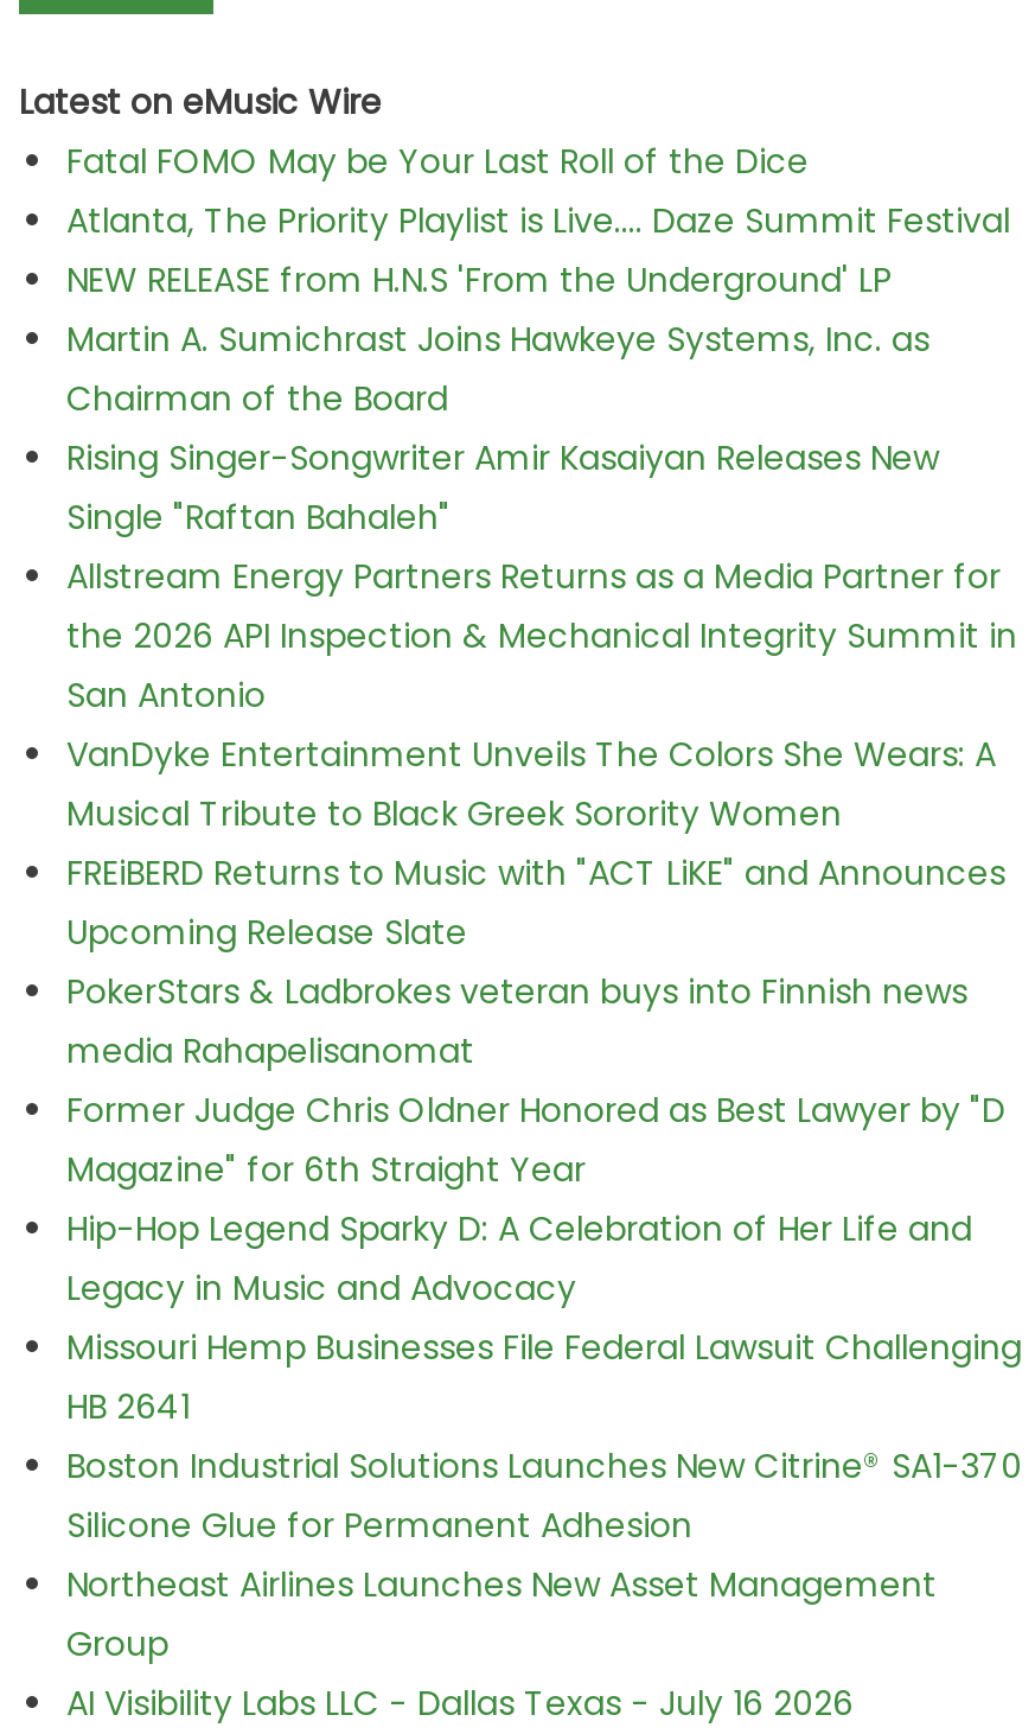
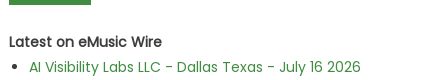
[66,138,1022,1668] Fatal FOMO May be Your Last Roll of the Dice | Atlanta, The Priority Playlist is Live.... Daze Summit Festival | NEW RELEASE from H.N.S 'From the Underground' LP | Martin A. Sumichrast Joins Hawkeye Systems, Inc. as | Chairman of the Board | Rising Singer-Songwriter Amir Kasaiyan Releases New | Single "Raftan Bahaleh" | Allstream Energy Partners Returns as a Media Partner for | the 2026 API Inspection & Mechanical Integrity Summit in | San Antonio | VanDyke Entertainment Unveils The Colors She Wears: A | Musical Tribute to Black Greek Sorority Women | FREiBERD Returns to Music with "ACT LiKE" and Announces | Upcoming Release Slate | PokerStars & Ladbrokes veteran buys into Finnish news | media Rahapelisanomat | Former Judge Chris Oldner Honored as Best Lawyer by "D | Magazine" for 6th Straight Year | Hip-Hop Legend Sparky D: A Celebration of Her Life and | Legacy in Music and Advocacy | Missouri Hemp Businesses File Federal Lawsuit Challenging | HB 2641 | Boston Industrial Solutions Launches New Citrine® SA1-370 | Silicone Glue for Permanent Adhesion | Northeast Airlines Launches New Asset Management | Group -> none

